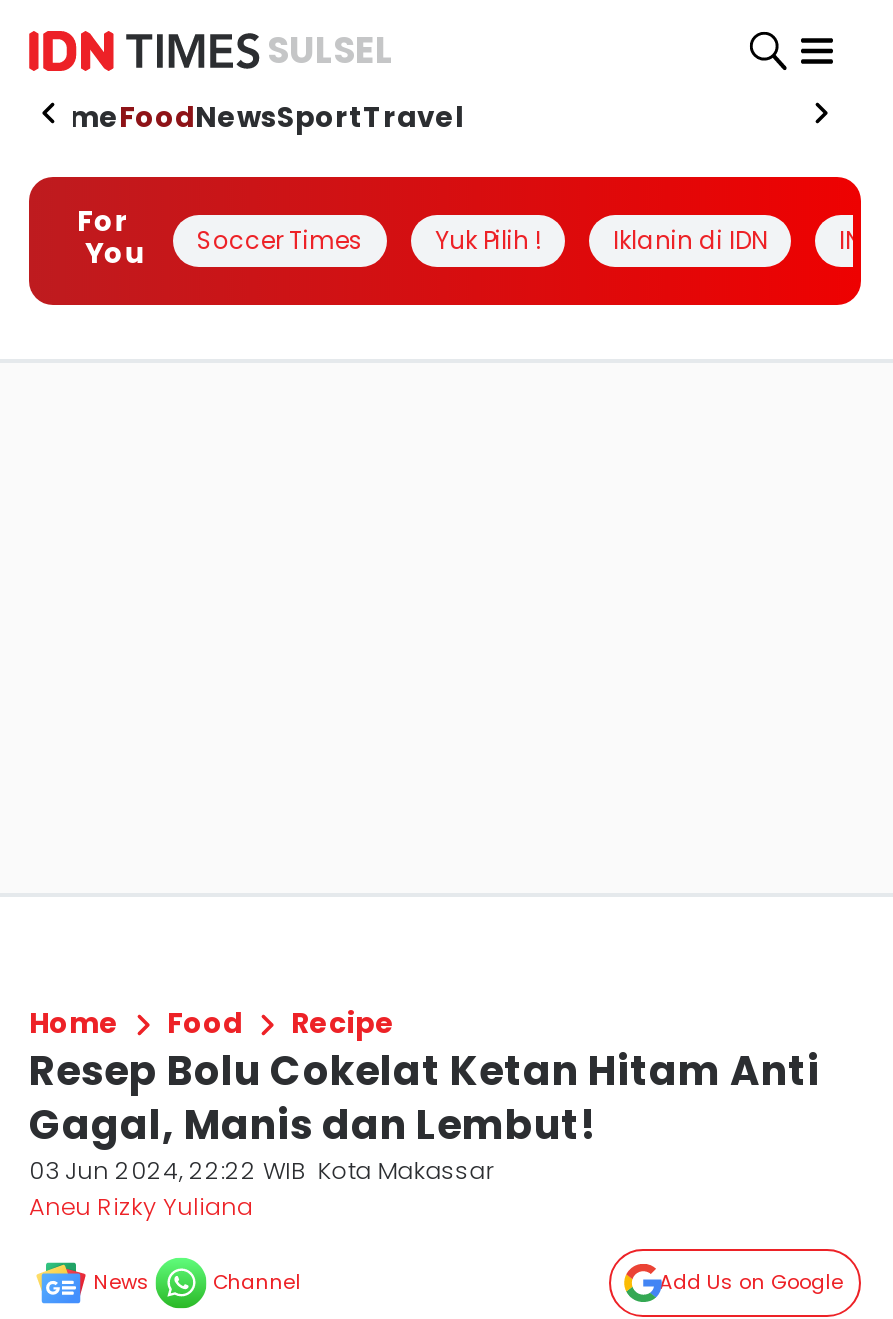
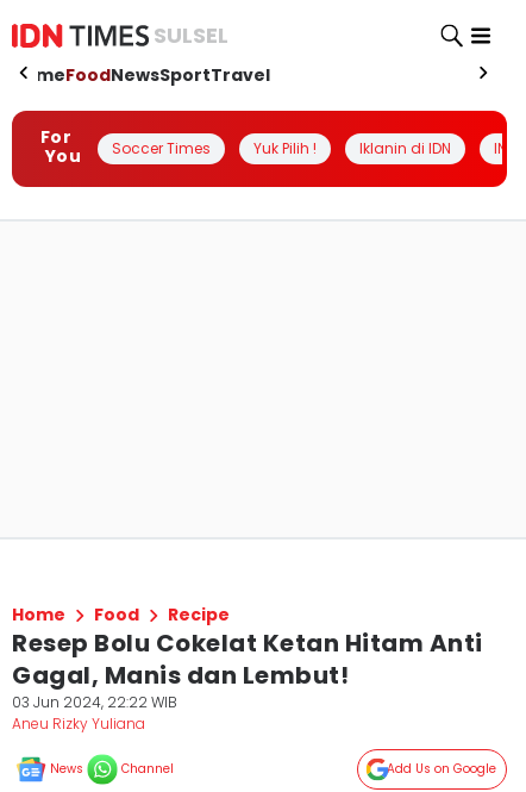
[29,1153,493,1187] 03 Jun 2024, 22:22 WIB Kota Makassar -> [12,692,177,712] 03 Jun 2024, 22:22 WIB

